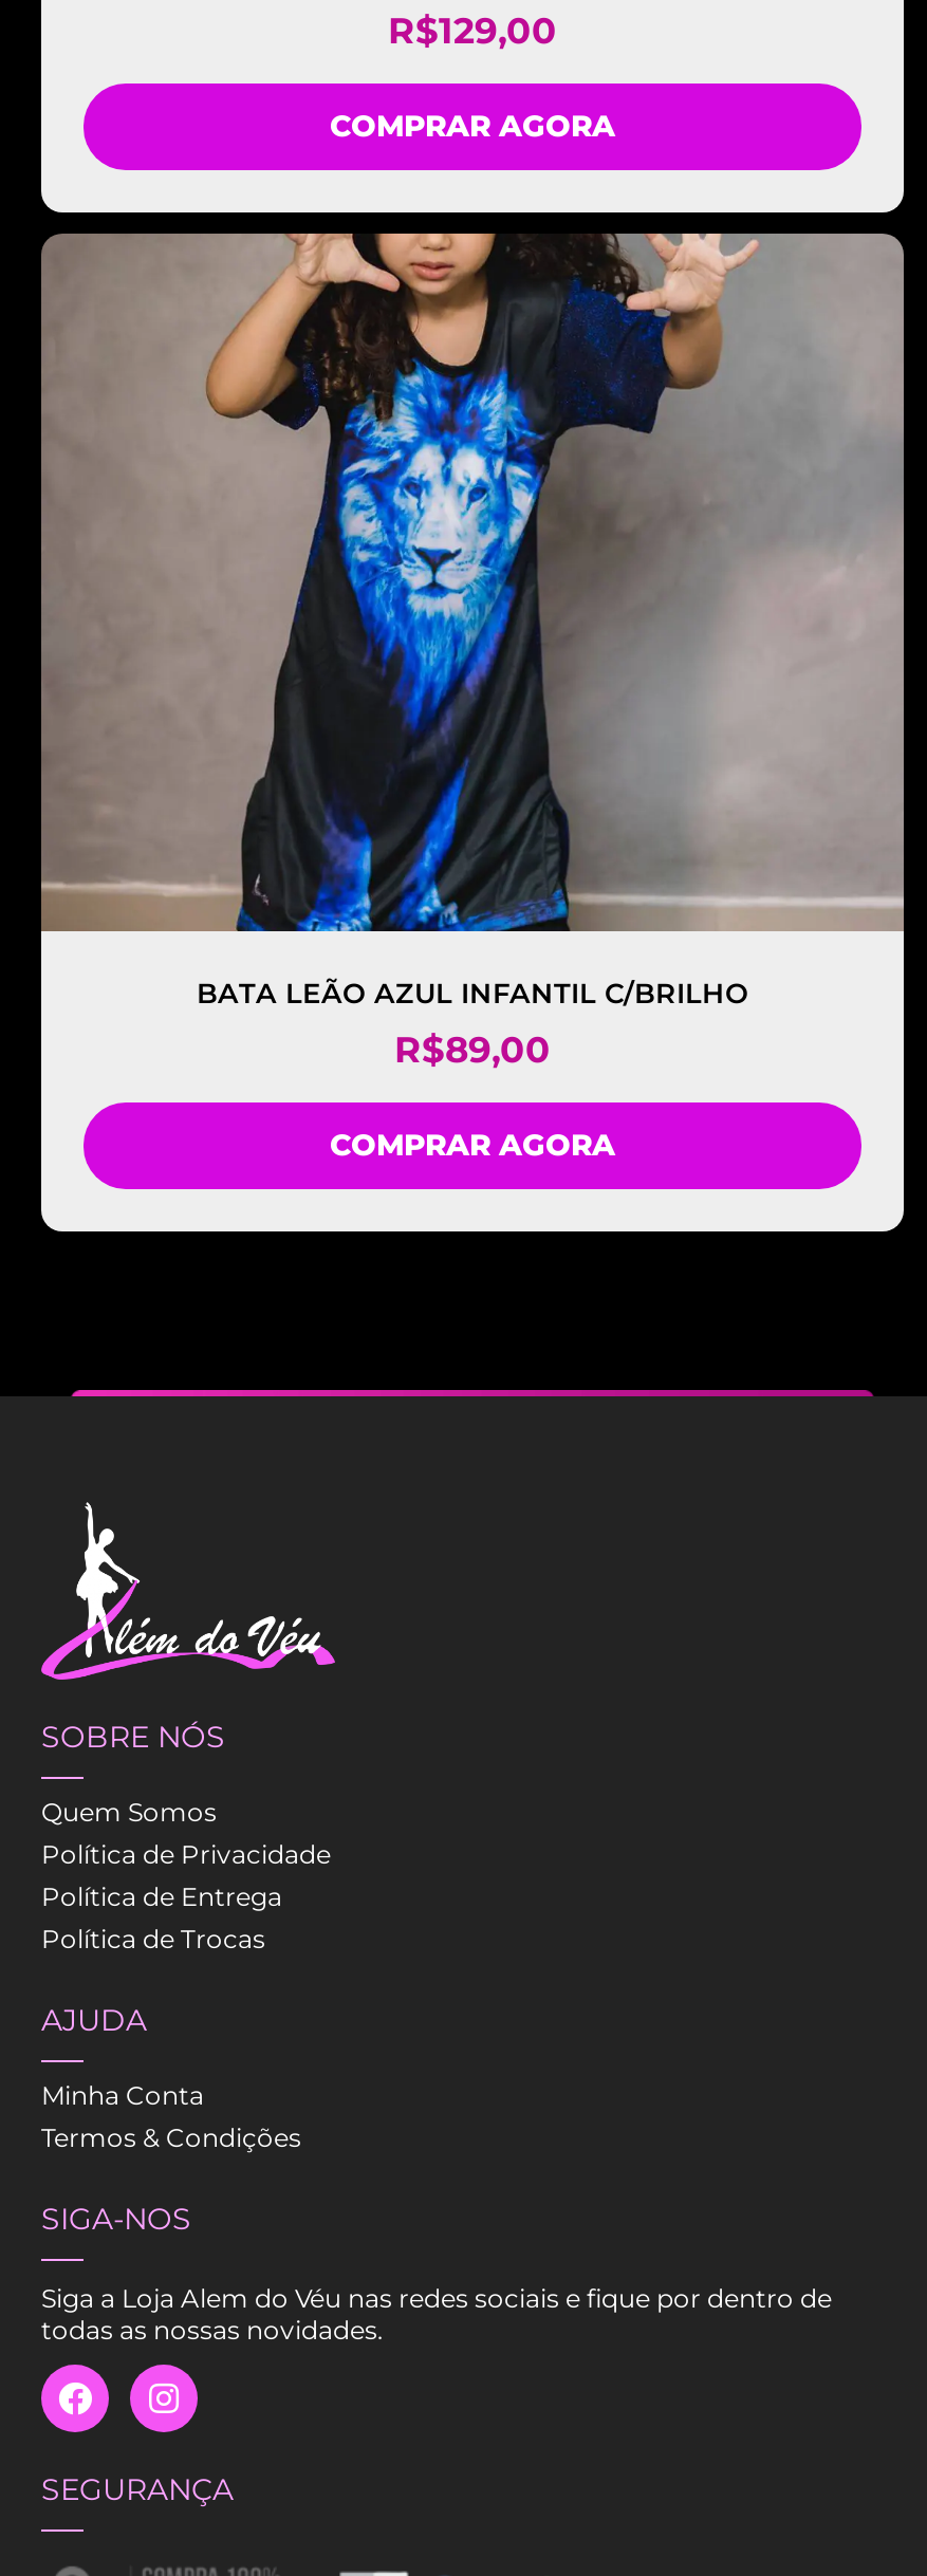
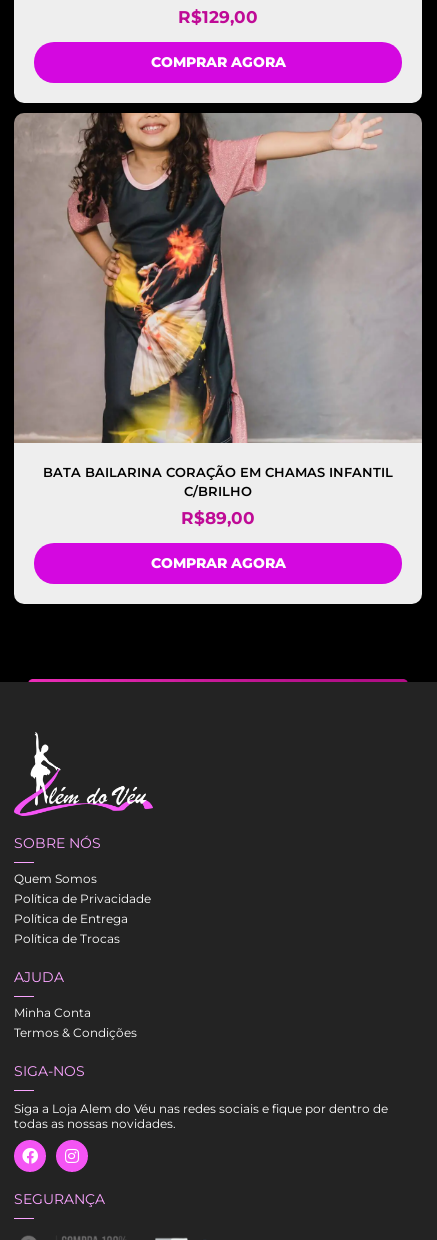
[45,231,904,1009] [image] | BATA LEÃO AZUL INFANTIL C/BRILHO -> [15,112,421,499] [image] | BATA BAILARINA CORAÇÃO EM CHAMAS INFANTIL | C/BRILHO

